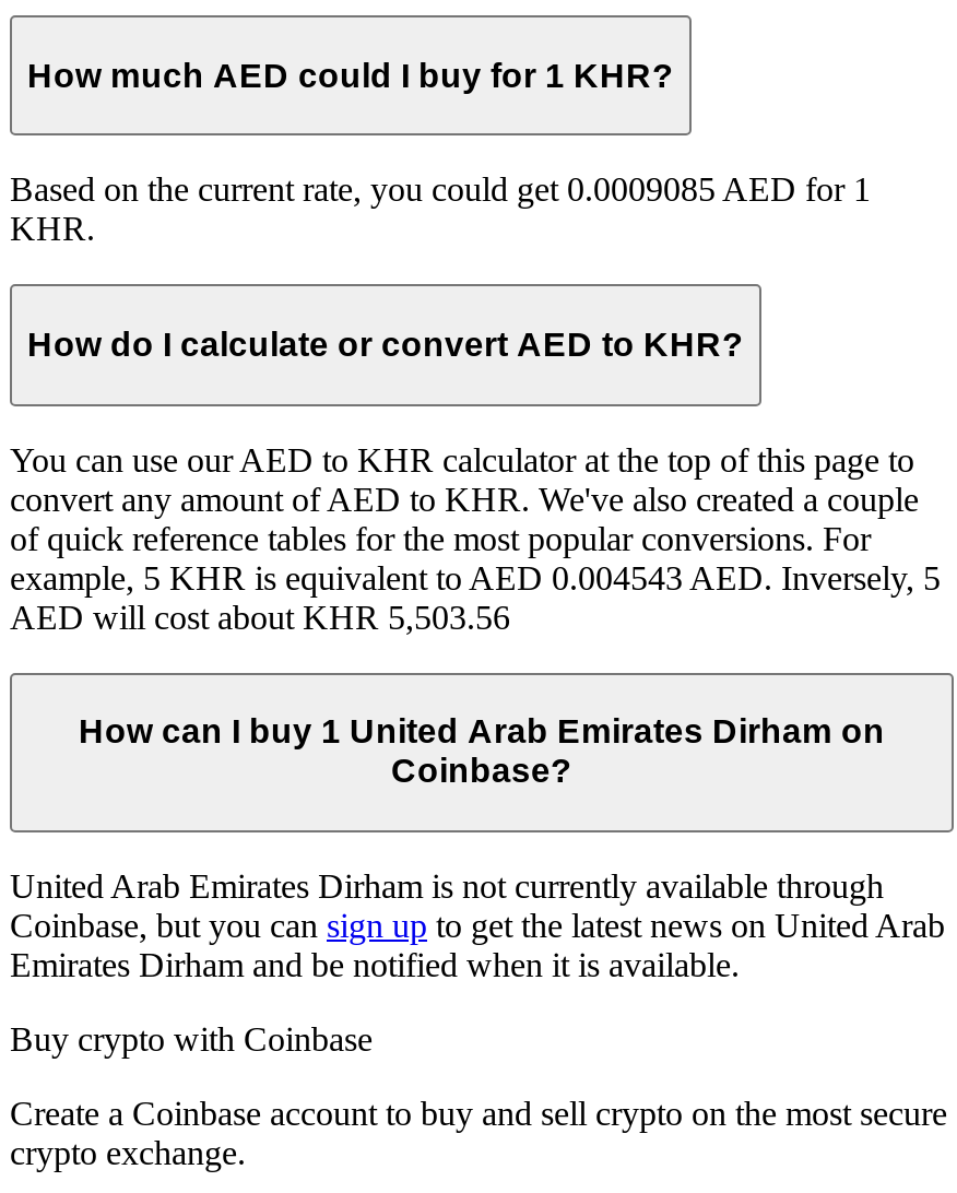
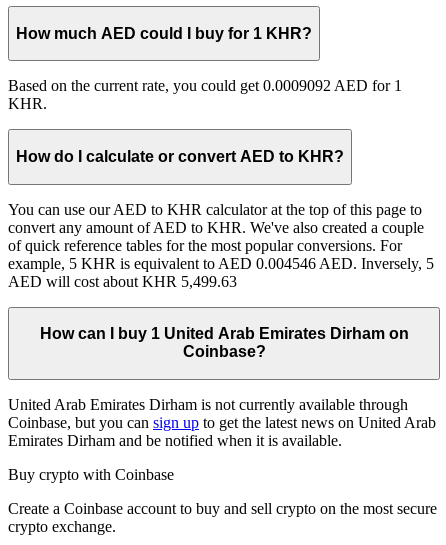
[10,171,871,208] Based on the current rate, you could get 0.0009085 AED for 1 -> [8,77,402,94] Based on the current rate, you could get 0.0009092 AED for 1
[10,558,941,596] example, 5 KHR is equivalent to AED 0.004543 AED. Inversely, 5 -> [8,255,434,272] example, 5 KHR is equivalent to AED 0.004546 AED. Inversely, 5
[10,598,510,635] AED will cost about KHR 5,503.56 -> [8,273,237,290] AED will cost about KHR 5,499.63

